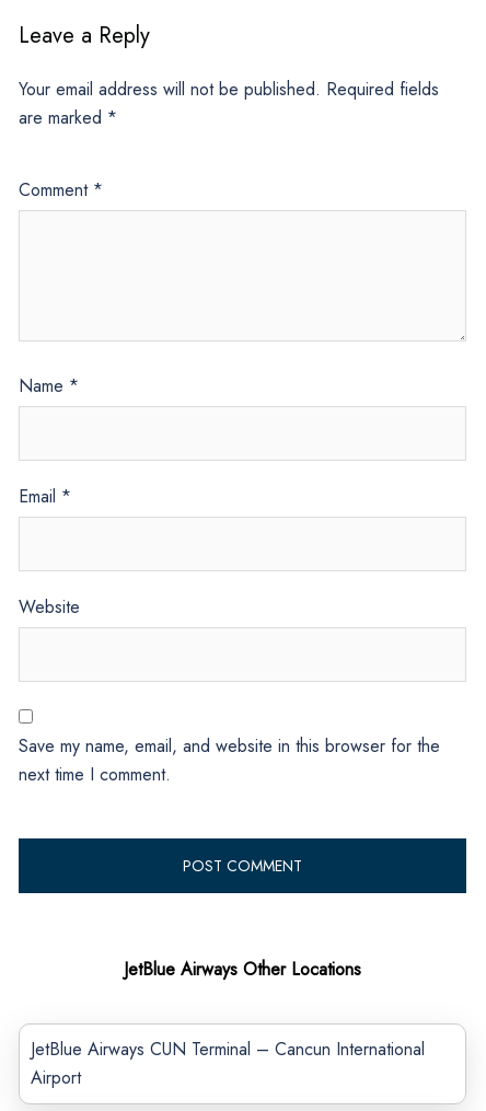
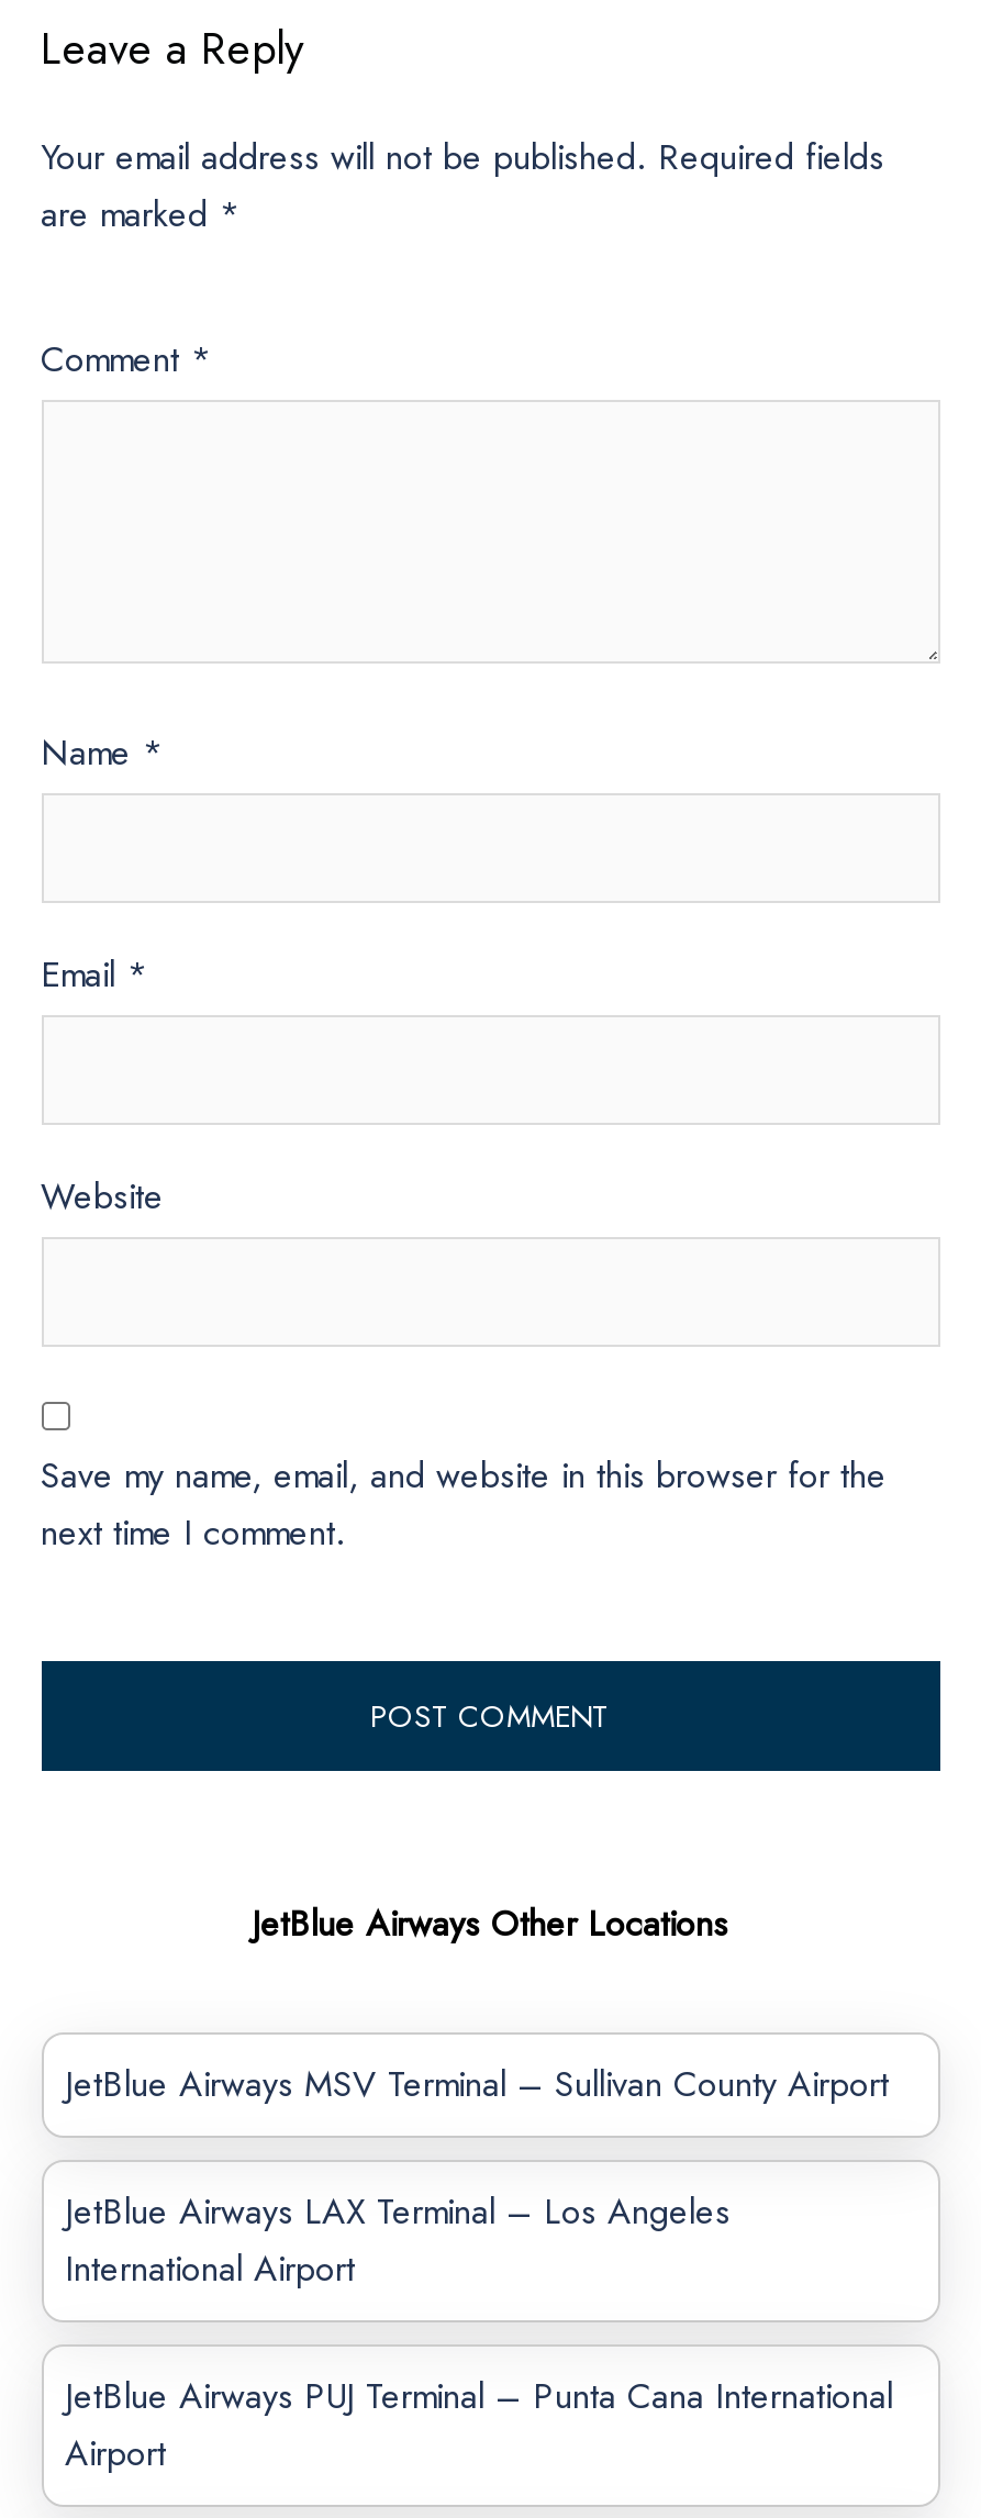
[30,1037,424,1062] JetBlue Airways CUN Terminal – Cancun International -> [65,2060,893,2422] JetBlue Airways MSV Terminal – Sullivan County Airport | JetBlue Airways LAX Terminal – Los Angeles | International Airport | JetBlue Airways PUJ Terminal – Punta Cana International

